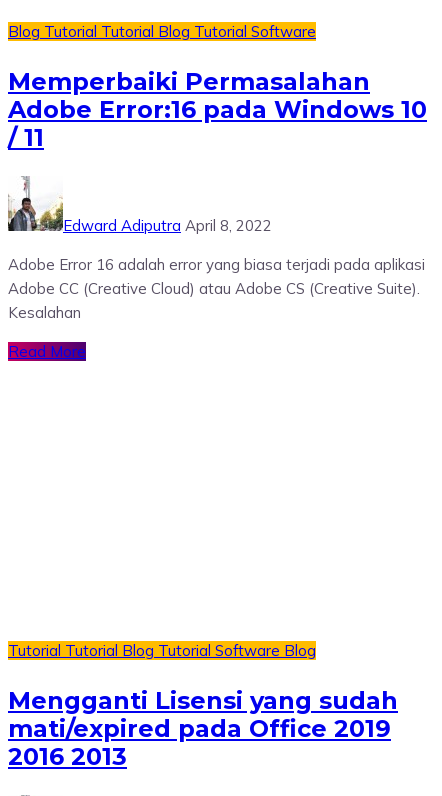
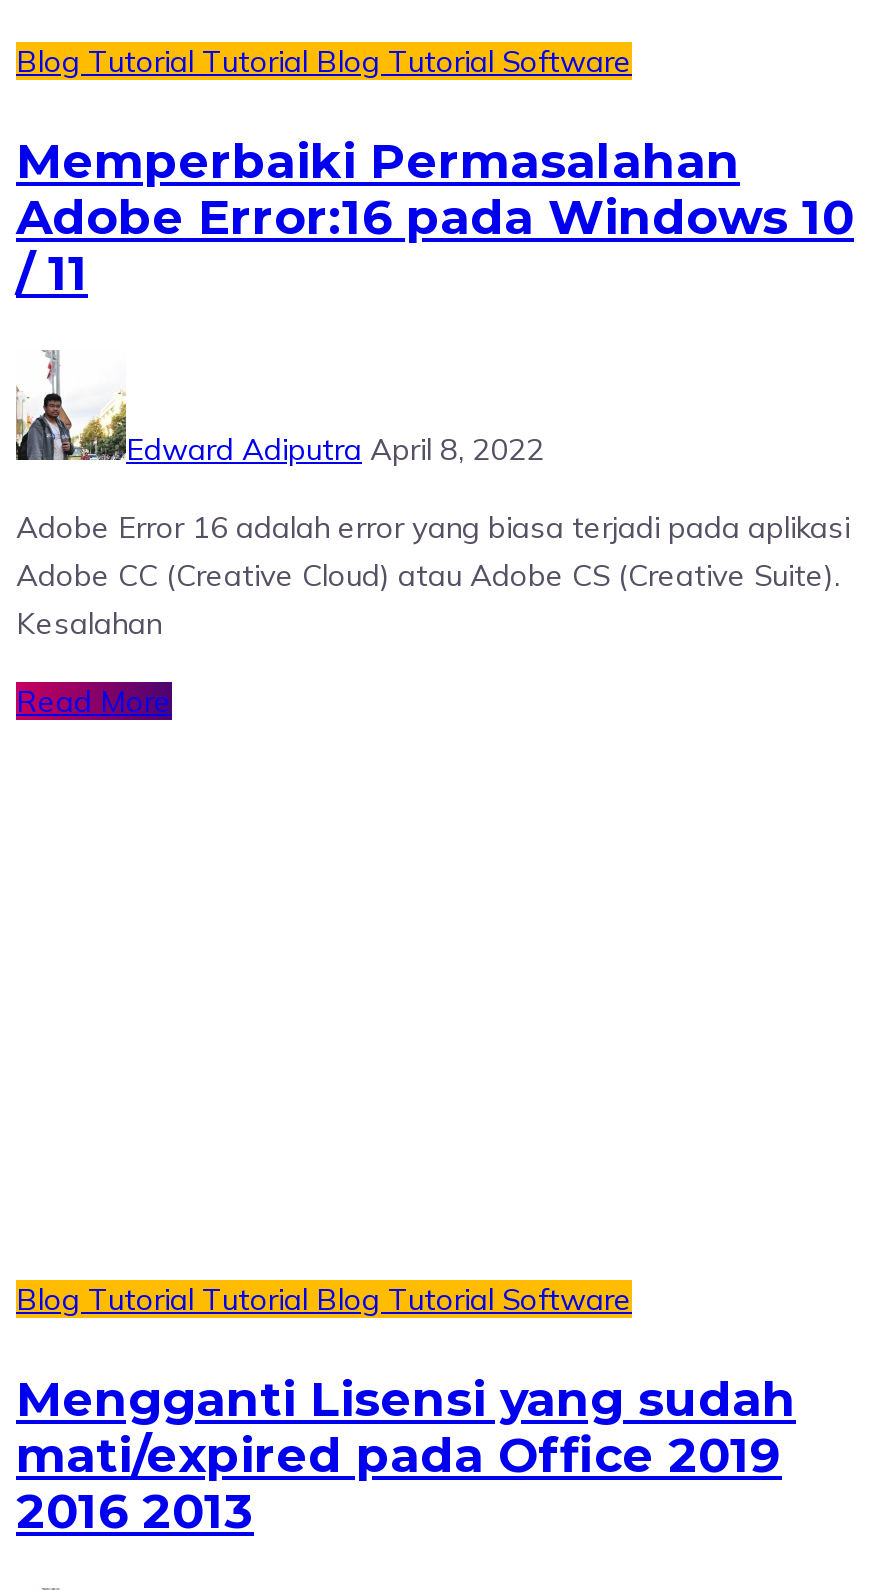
[8,641,316,660] Tutorial Tutorial Blog Tutorial Software Blog -> [16,1281,632,1319] Blog Tutorial Tutorial Blog Tutorial Software

